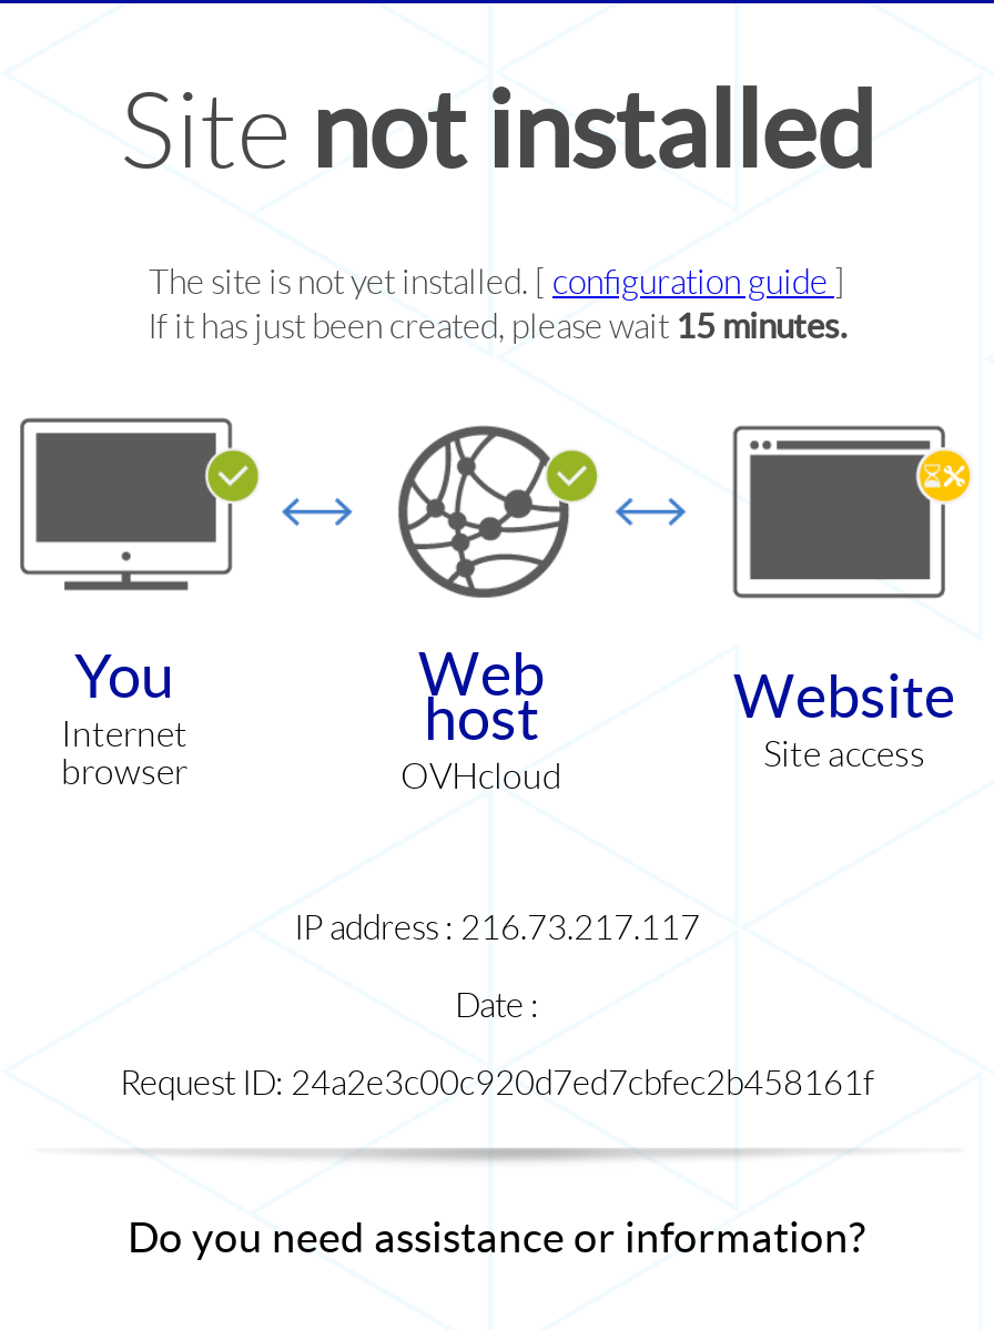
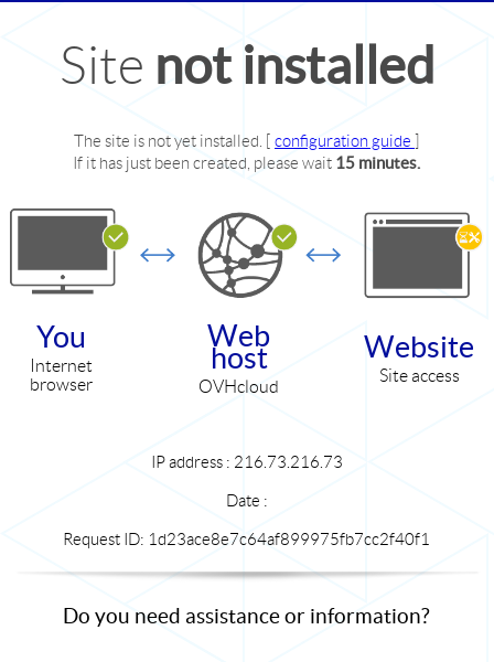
[294,908,700,946] IP address : 216.73.217.117 -> [151,452,343,471] IP address : 216.73.216.73
[120,1065,874,1102] Request ID: 24a2e3c00c920d7ed7cbfec2b458161f -> [63,530,431,549] Request ID: 1d23ace8e7c64af899975fb7cc2f40f1

